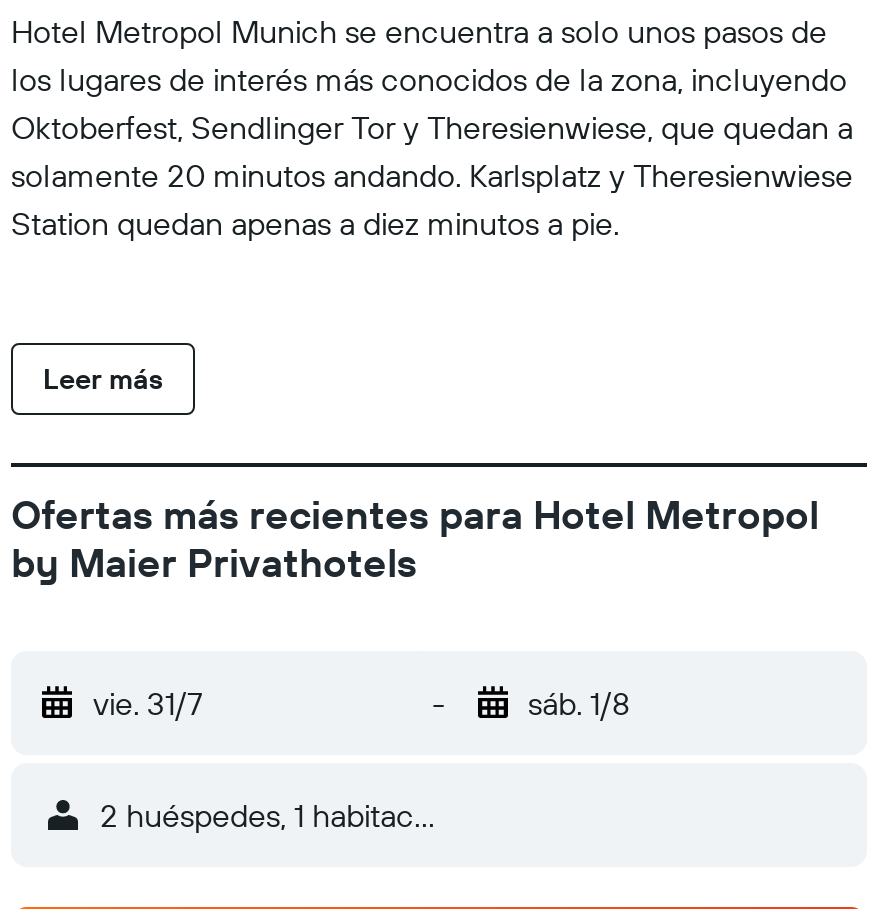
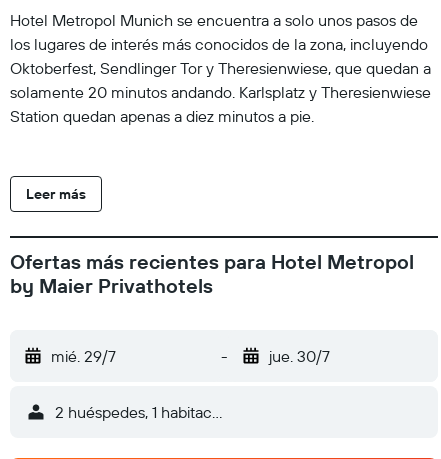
[93,683,203,723] vie. 31/7 -> [51,346,116,366] mié. 29/7
[528,683,630,723] sáb. 1/8 -> [268,346,329,366] jue. 30/7

